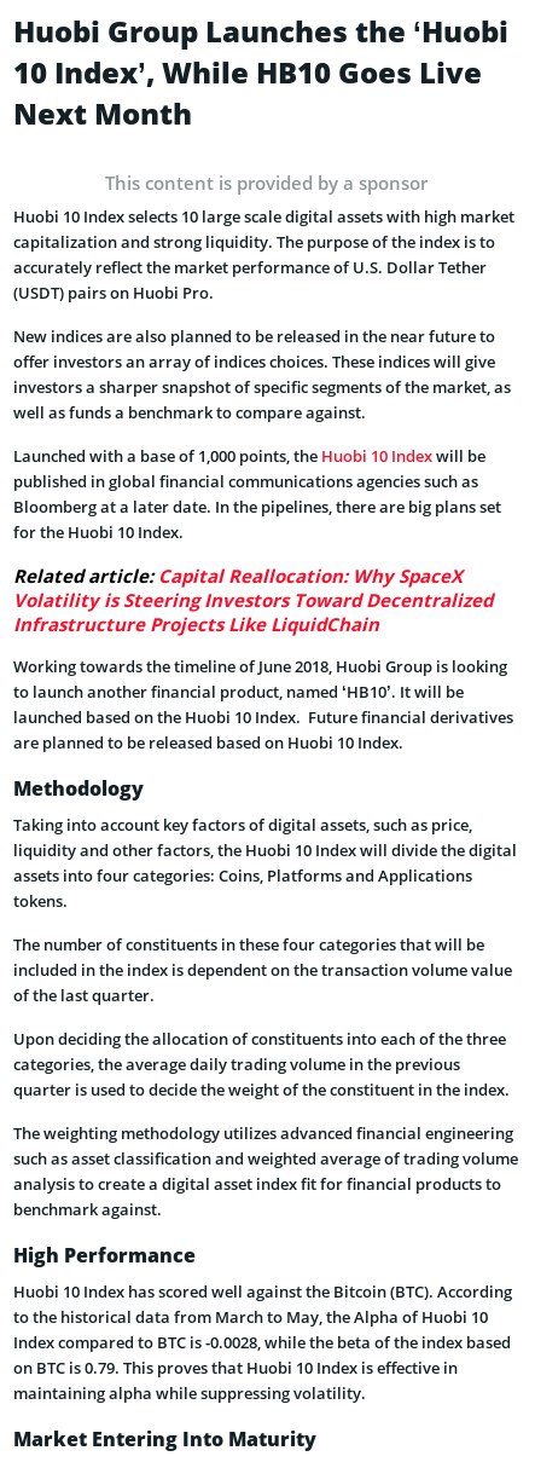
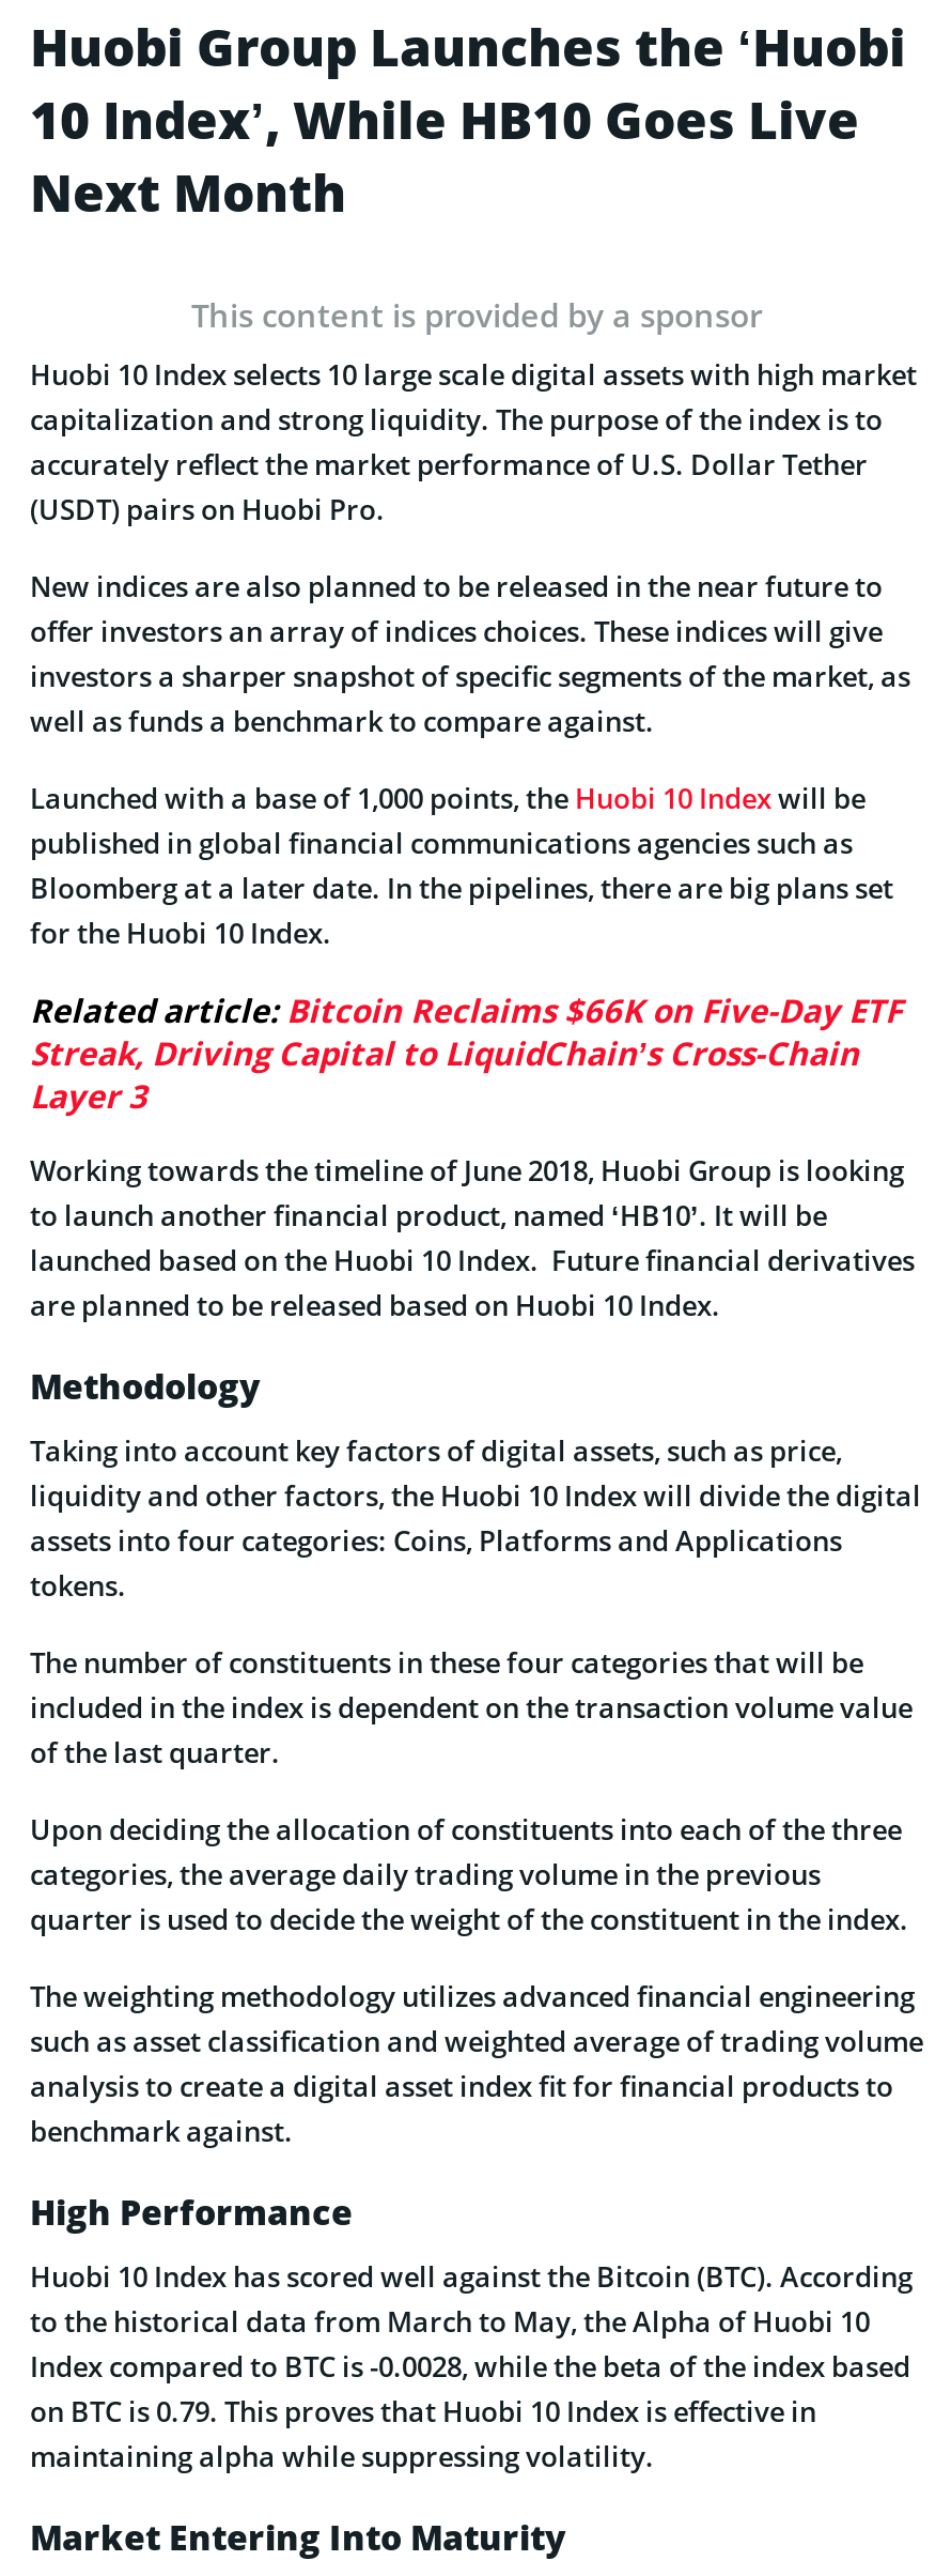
[13,564,493,636] Related article: Capital Reallocation: Why SpaceX | Volatility is Steering Investors Toward Decentralized | Infrastructure Projects Like LiquidChain -> [30,988,902,1117] Related article: Bitcoin Reclaims $66K on Five-Day ETF | Streak, Driving Capital to LiquidChain’s Cross-Chain | Layer 3

